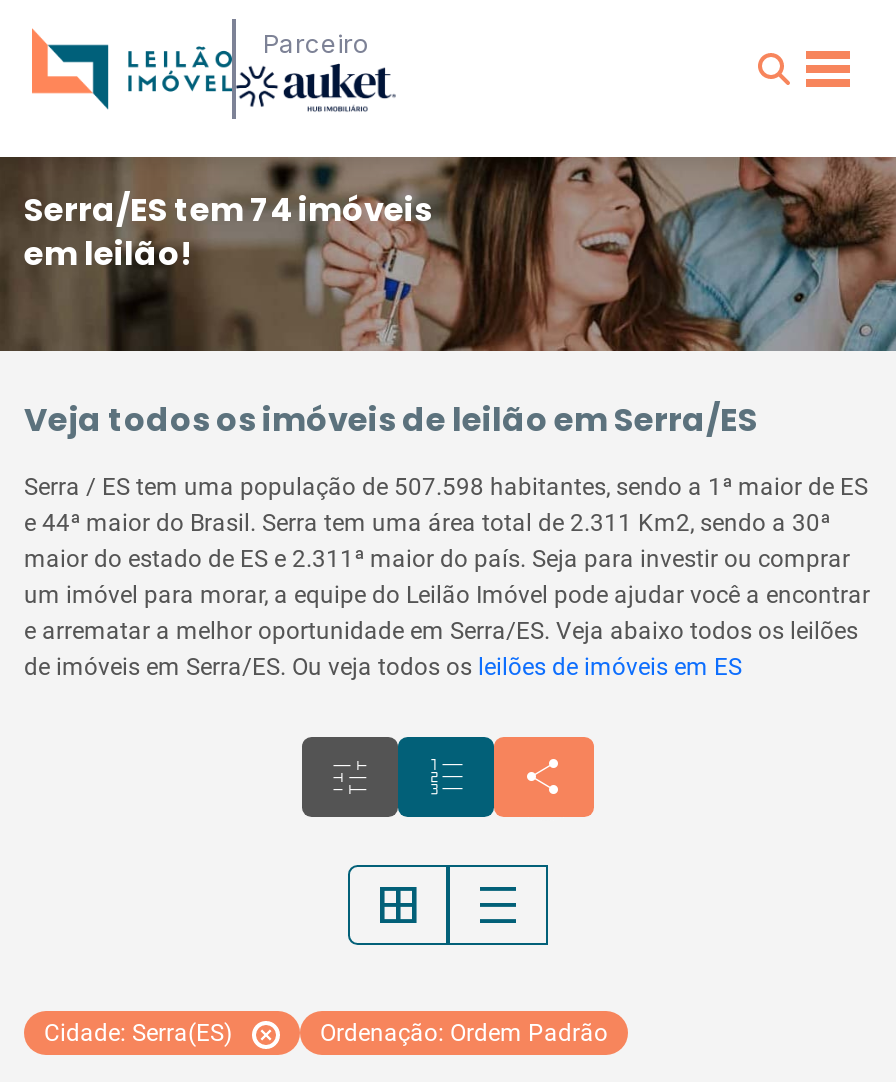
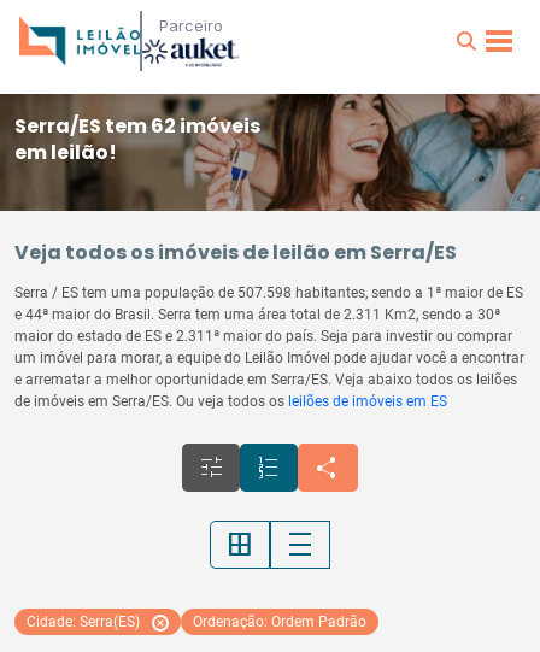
[24,187,432,233] Serra/ES tem 74 imóveis -> [14,112,260,140] Serra/ES tem 62 imóveis

